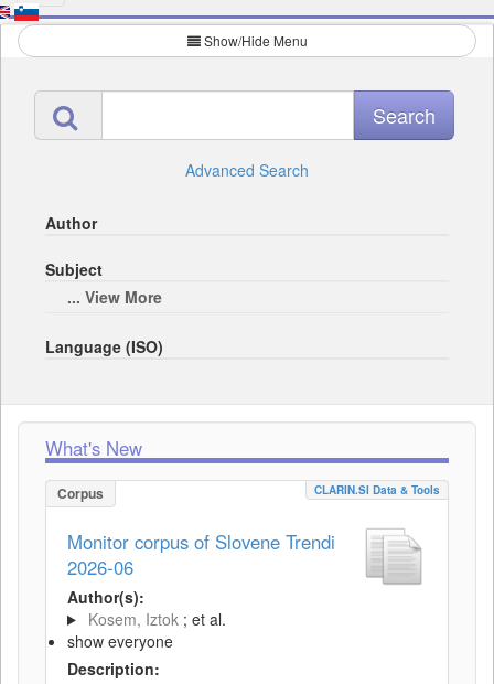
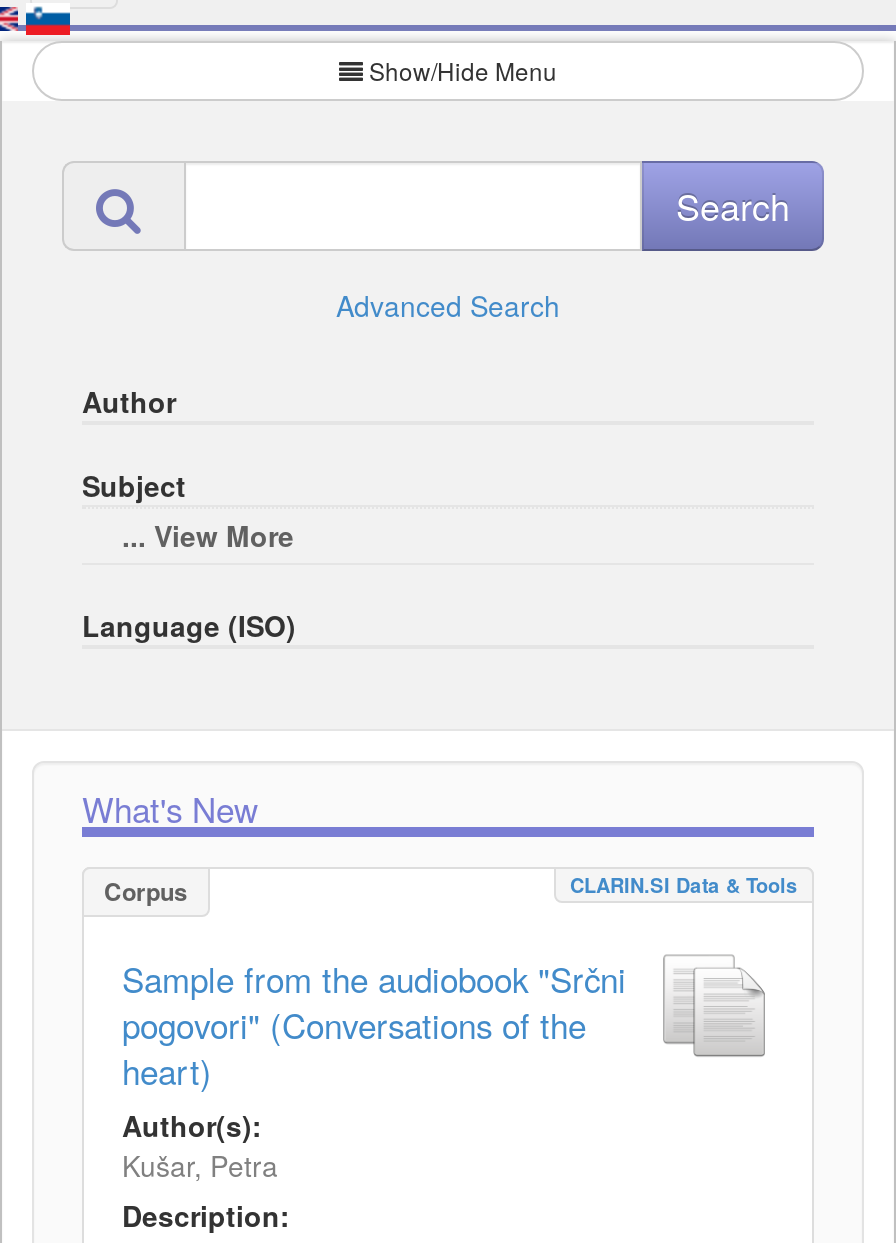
[67,528,335,580] Monitor corpus of Slovene Trendi | 2026-06 -> [122,955,626,1095] Sample from the audiobook "Srčni | pogovori" (Conversations of the | heart)
moved [67,586,144,608] -> [122,1105,262,1145]: Author(s):
[67,608,226,652] Kosem, Iztok ; et al. | show everyone -> [122,1145,278,1185] Kušar, Petra

